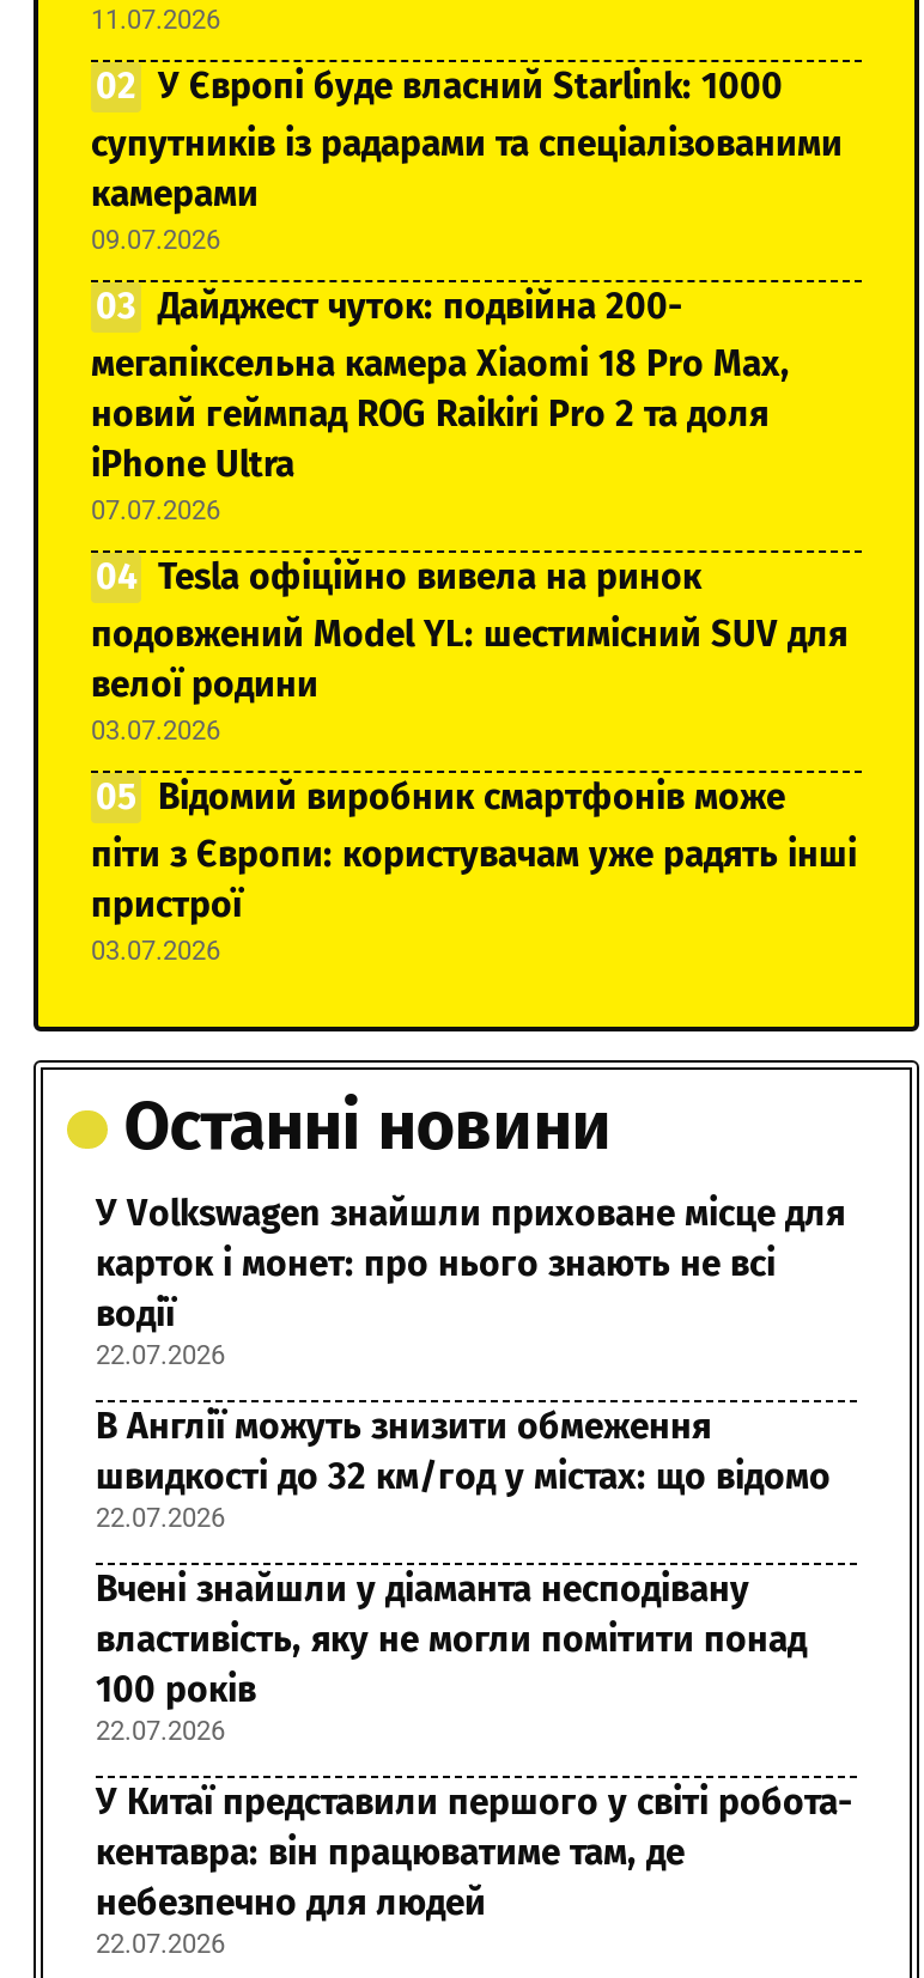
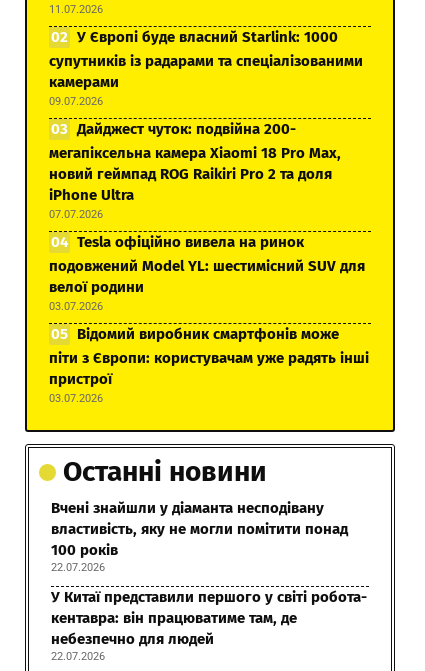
[96,1193,845,1535] У Volkswagen знайшли приховане місце для | карток і монет: про нього знають не всі | водії | 22.07.2026 | В Англії можуть знизити обмеження | швидкості до 32 км/год у містах: що відомо | 22.07.2026 -> none

